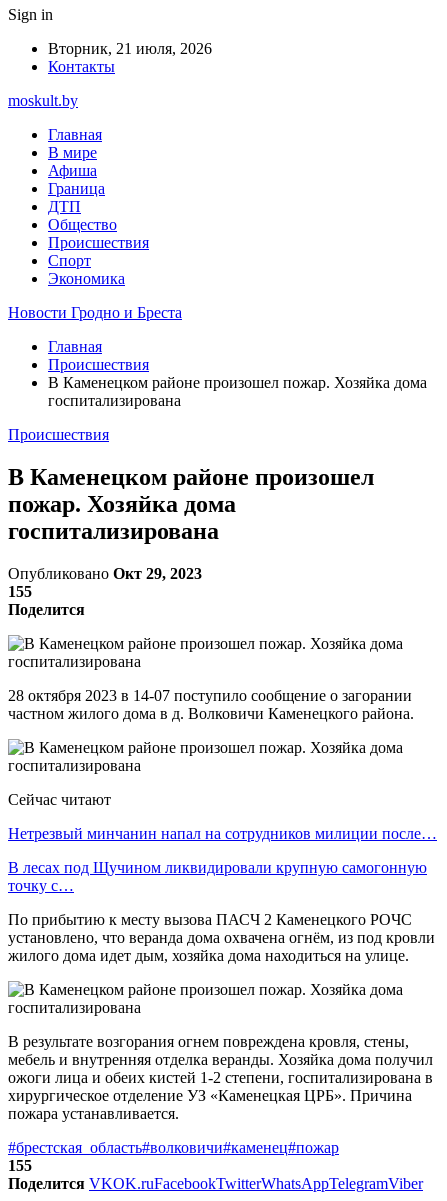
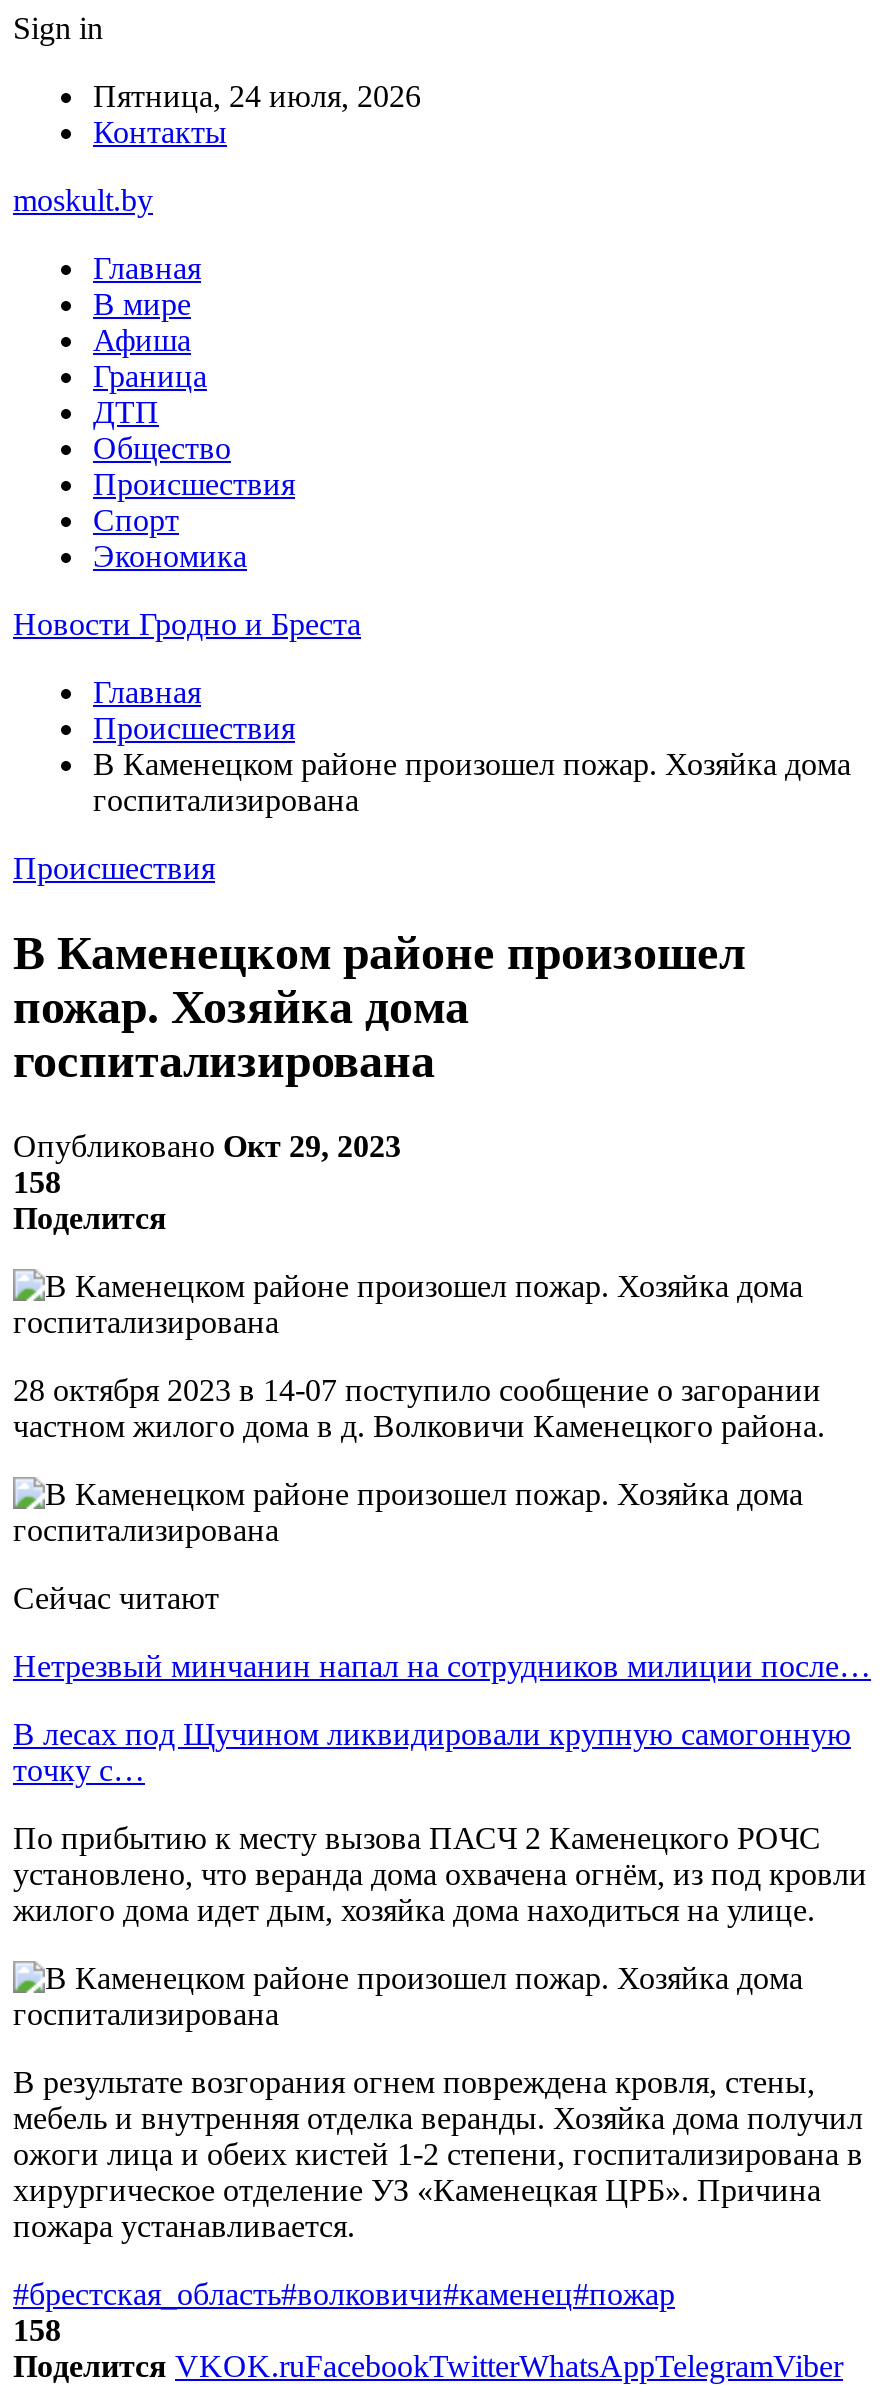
[48,40,212,57] Вторник, 21 июля, 2026 -> [93,79,421,113] Пятница, 24 июля, 2026
[8,583,32,600] 155 -> [13,1165,61,1199] 158
[8,1157,32,1174] 155 -> [13,2313,61,2347] 158

